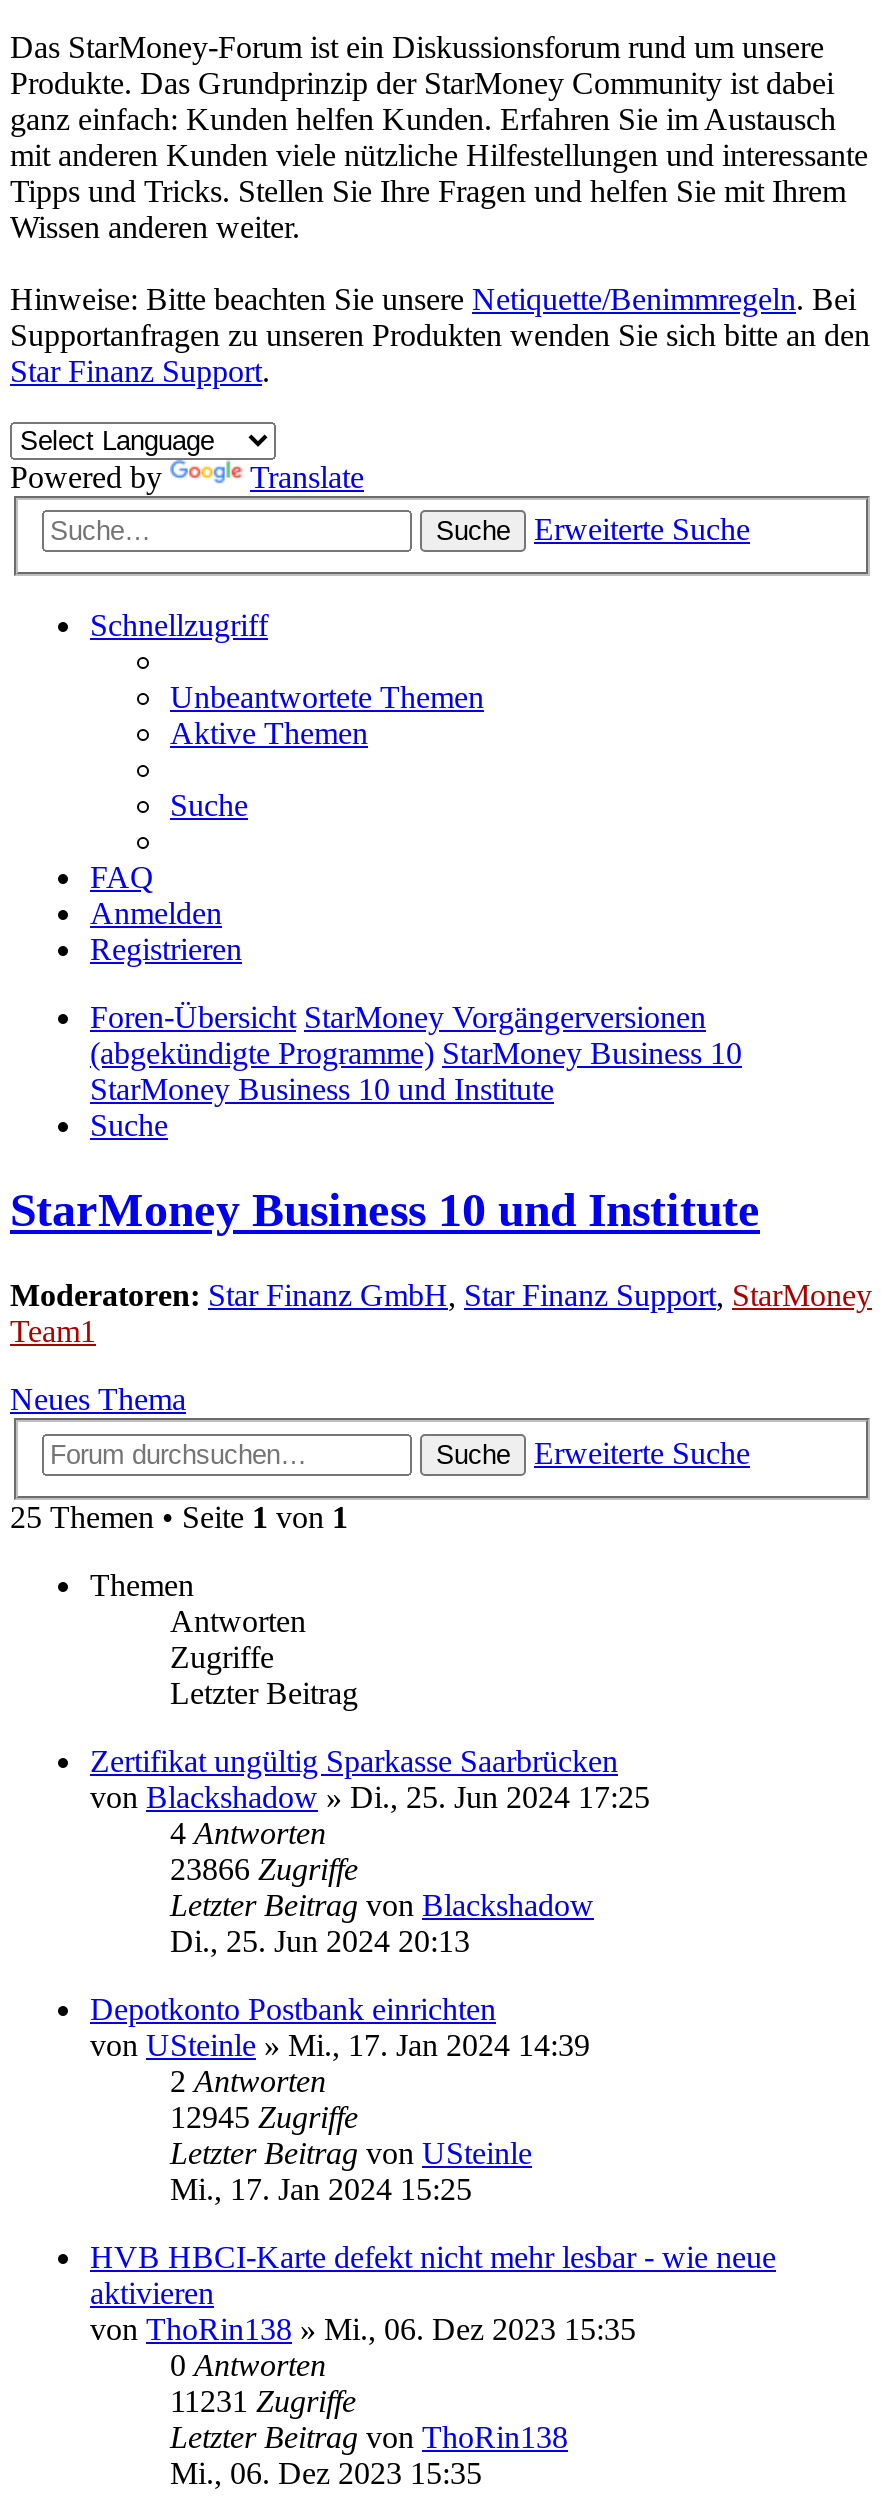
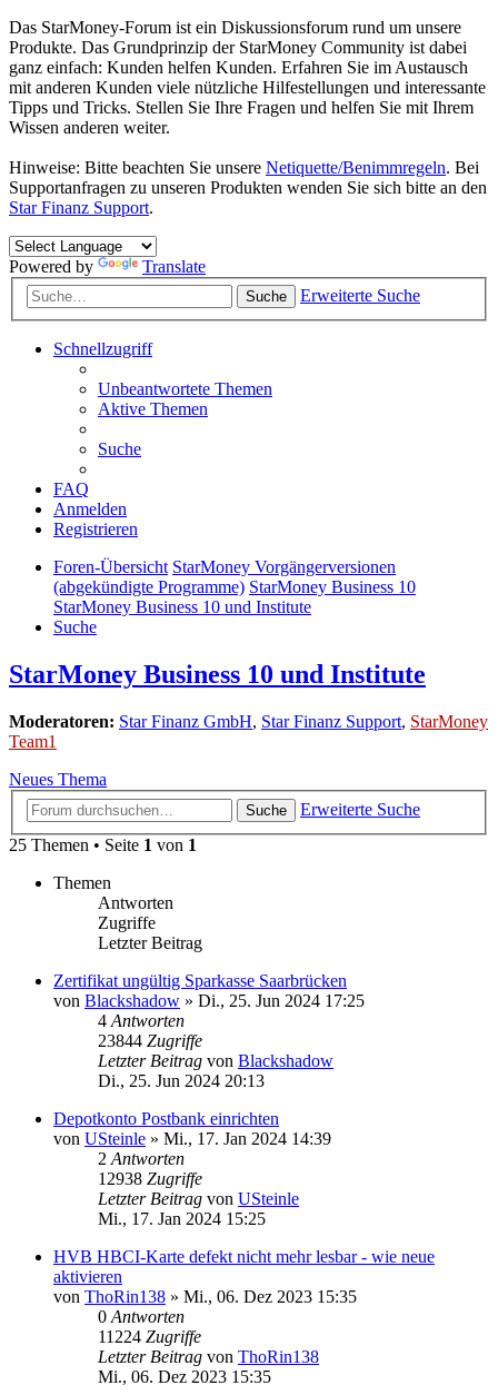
[170,1852,358,1886] 23866 Zugriffe -> [98,1031,202,1050] 23844 Zugriffe
[170,2100,358,2134] 12945 Zugriffe -> [98,1169,202,1188] 12938 Zugriffe
[170,2384,356,2418] 11231 Zugriffe -> [98,1327,201,1346] 11224 Zugriffe

